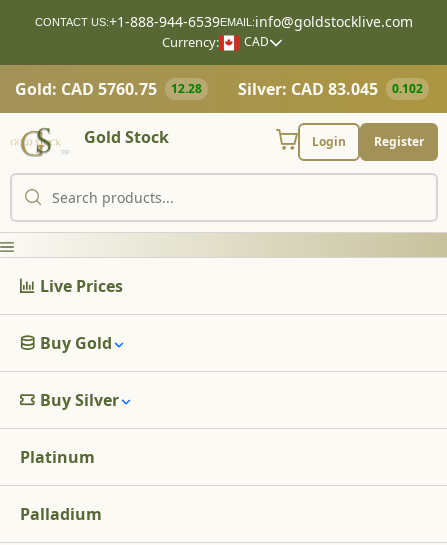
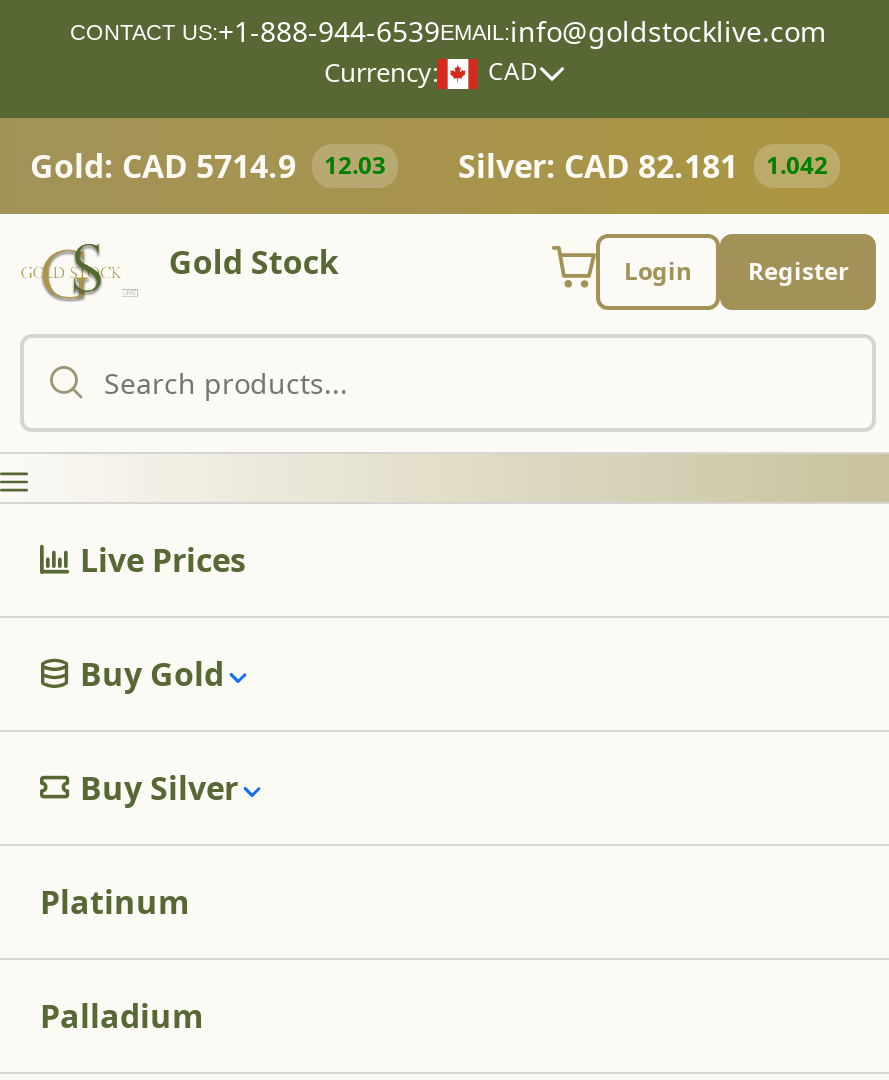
[15,78,157,100] Gold: CAD 5760.75 -> [30,144,296,188] Gold: CAD 5714.9
[171,80,202,97] 12.28 -> [324,148,386,182] 12.03
[238,78,378,100] Silver: CAD 83.045 -> [458,144,738,188] Silver: CAD 82.181
[392,80,423,97] 0.102 -> [766,148,828,182] 1.042

